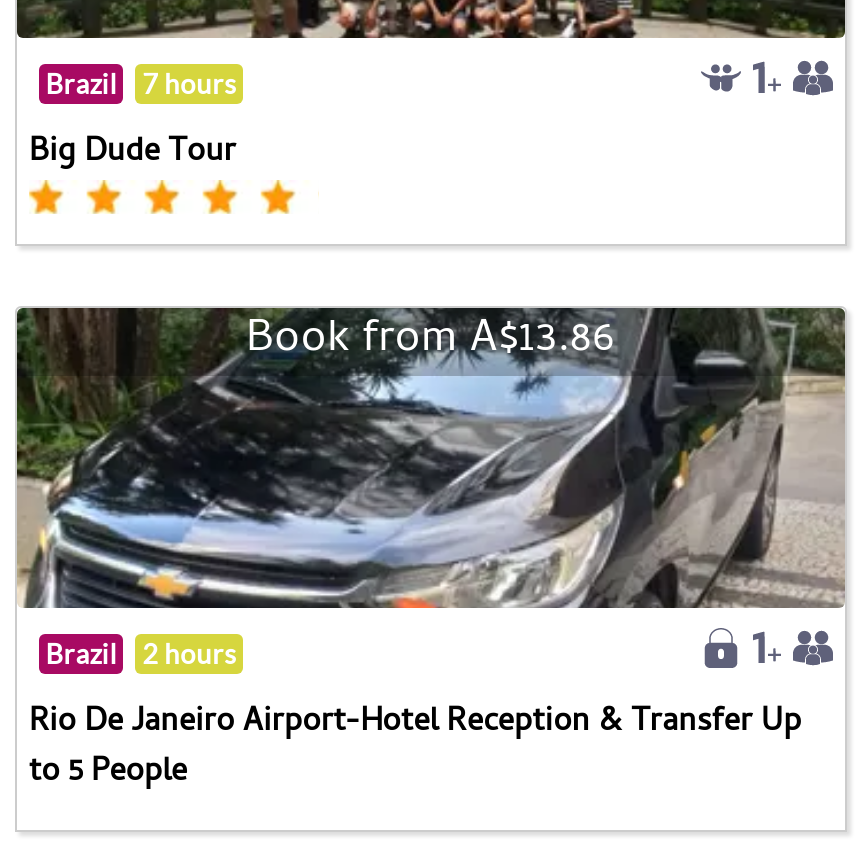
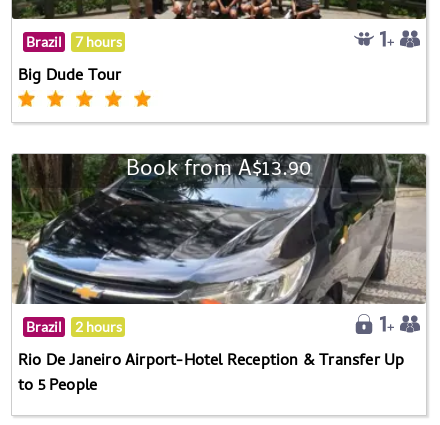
[246,306,615,378] Book from A$13.86 -> [126,153,311,189] Book from A$13.90

